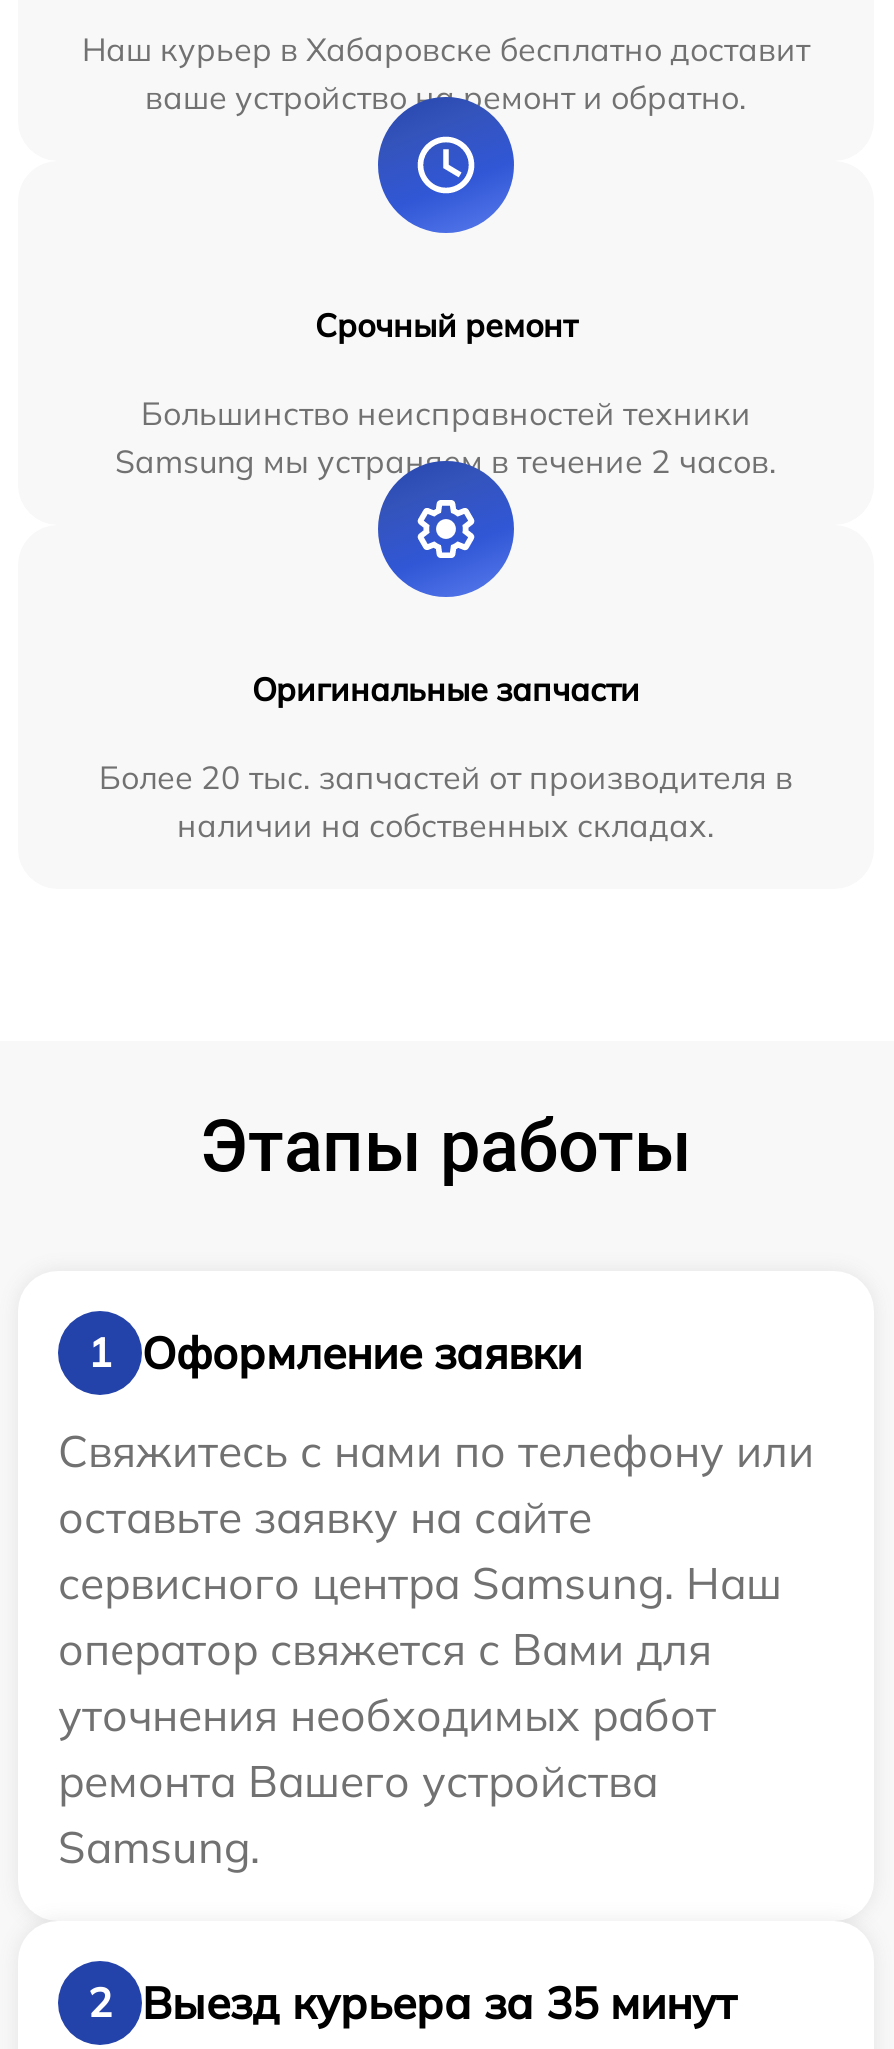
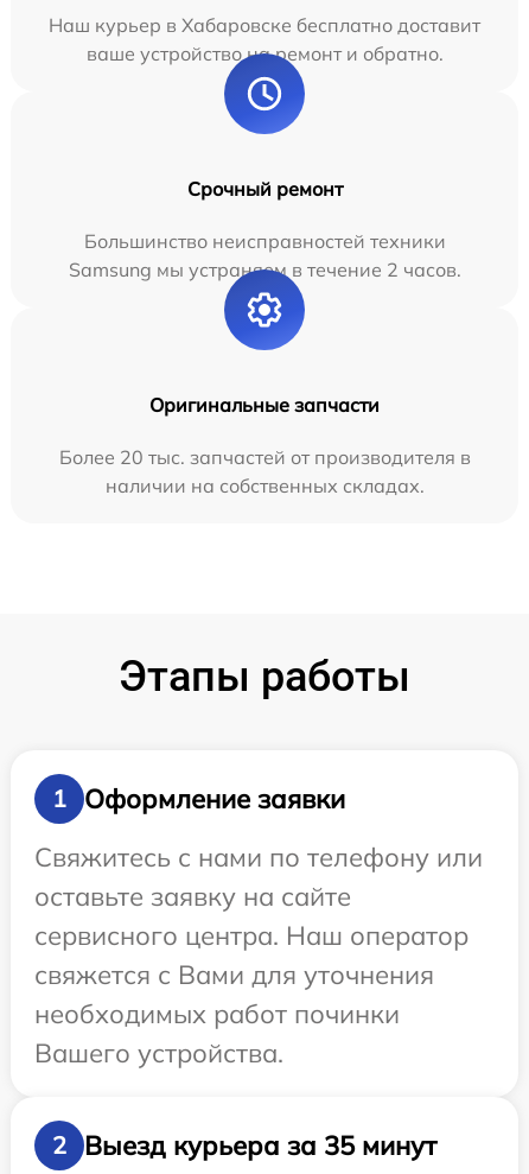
[58,1555,782,1875] сервисного центра Samsung. Наш | оператор свяжется с Вами для | уточнения необходимых работ | ремонта Вашего устройства | Samsung. -> [34,919,469,1070] сервисного центра. Наш оператор | свяжется с Вами для уточнения | необходимых работ починки | Вашего устройства.

